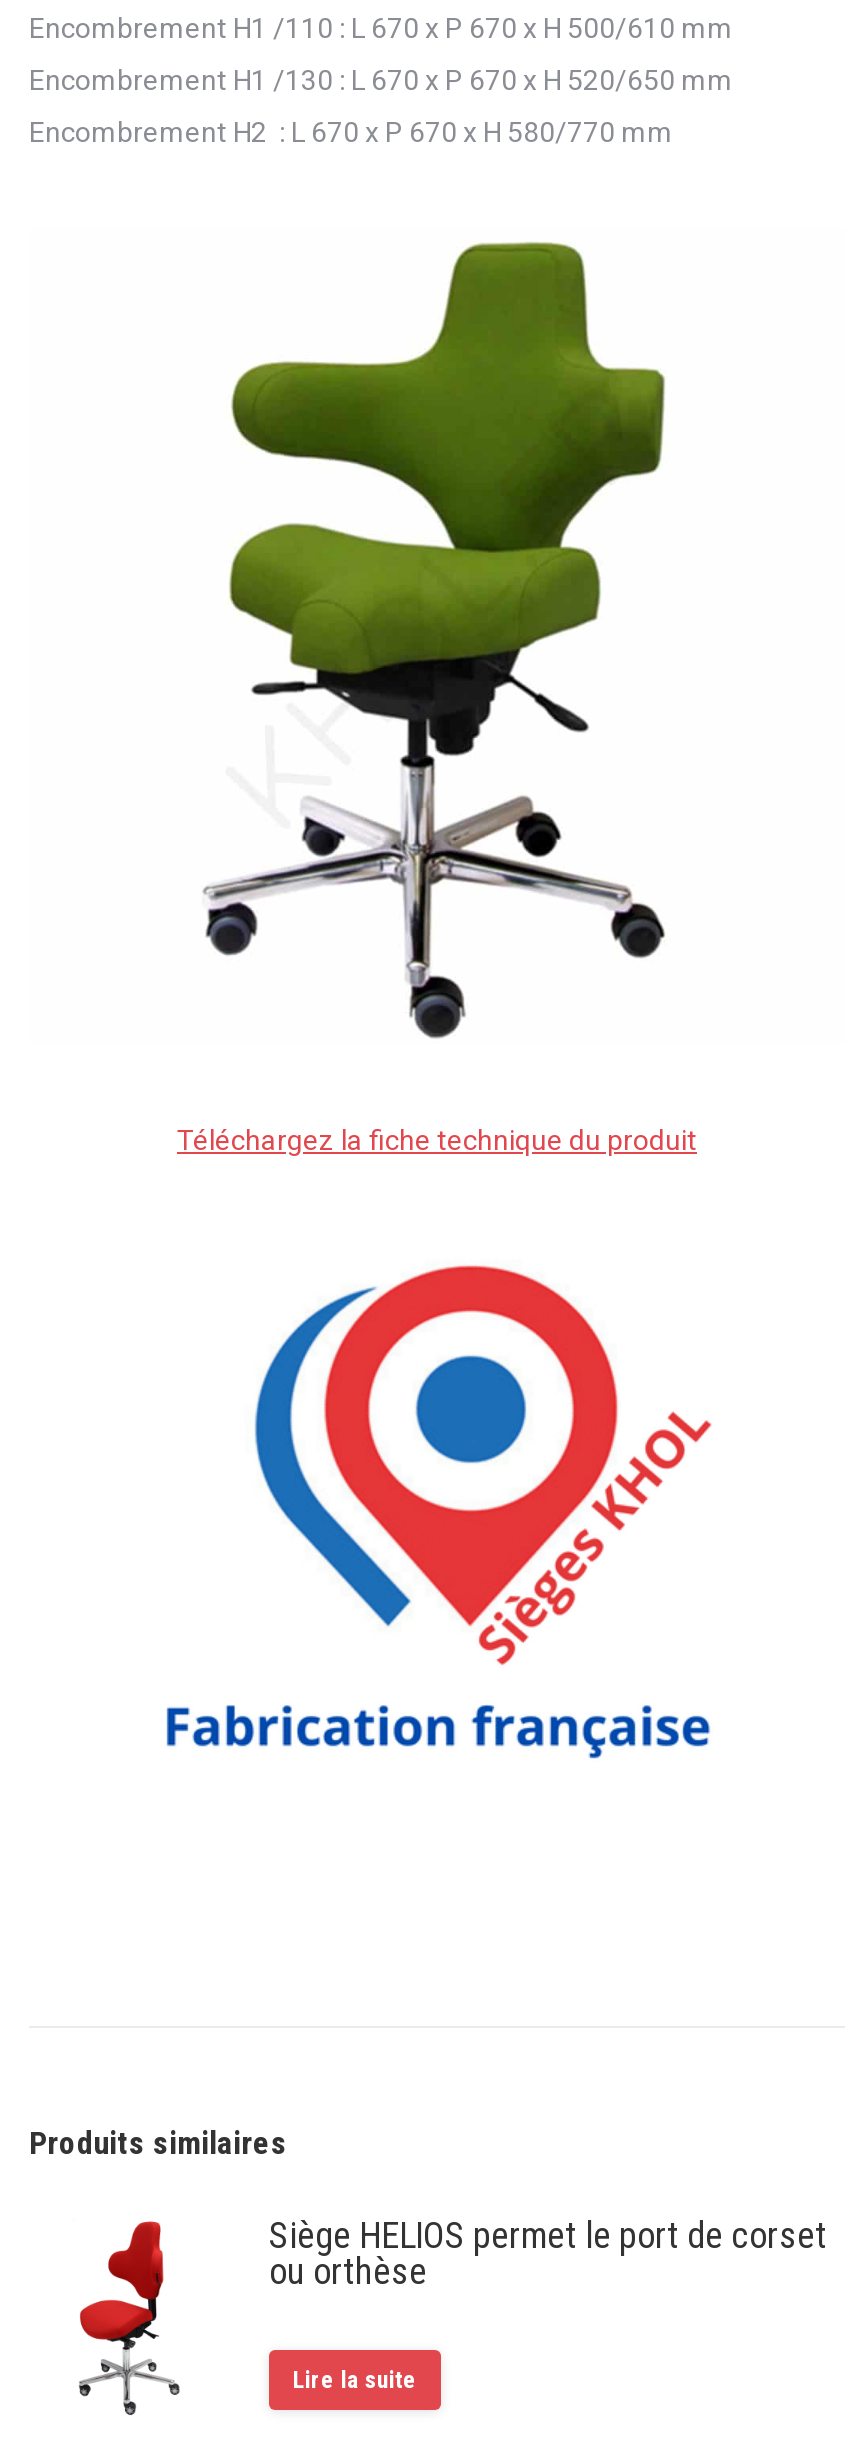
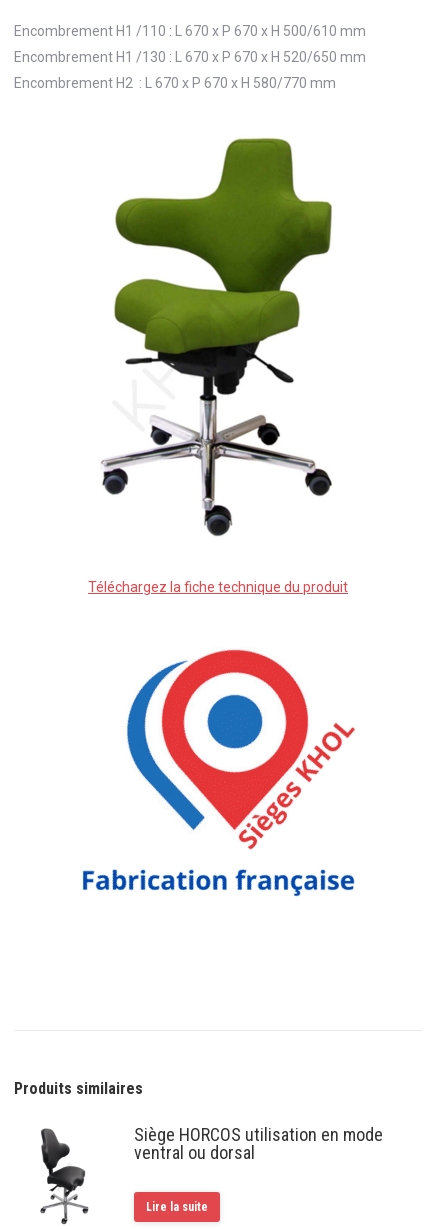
[77,2220,171,2400] [image] -> [39,1128,86,1218] [image]
[269,2214,827,2292] Siège HELIOS permet le port de corset | ou orthèse -> [134,1124,383,1163] Siège HORCOS utilisation en mode | ventral ou dorsal

